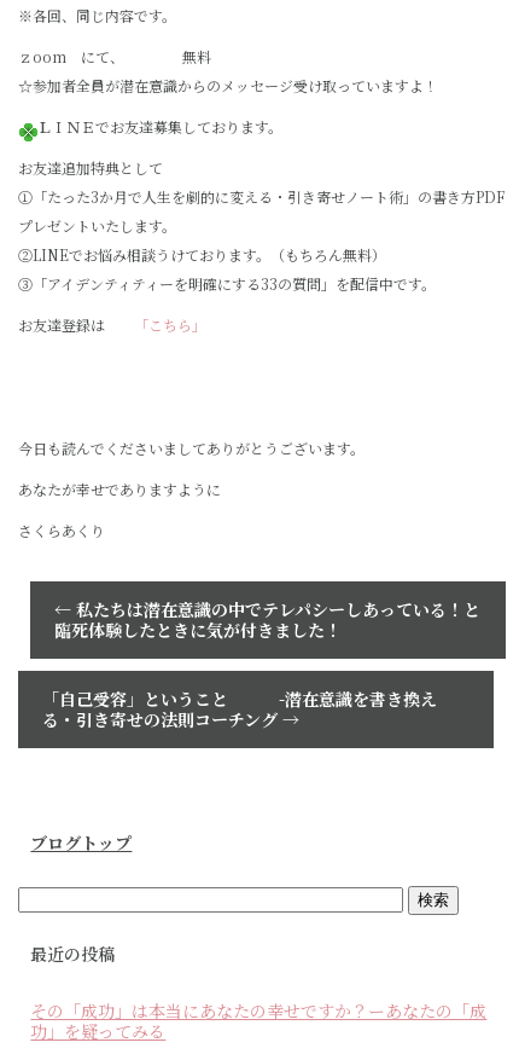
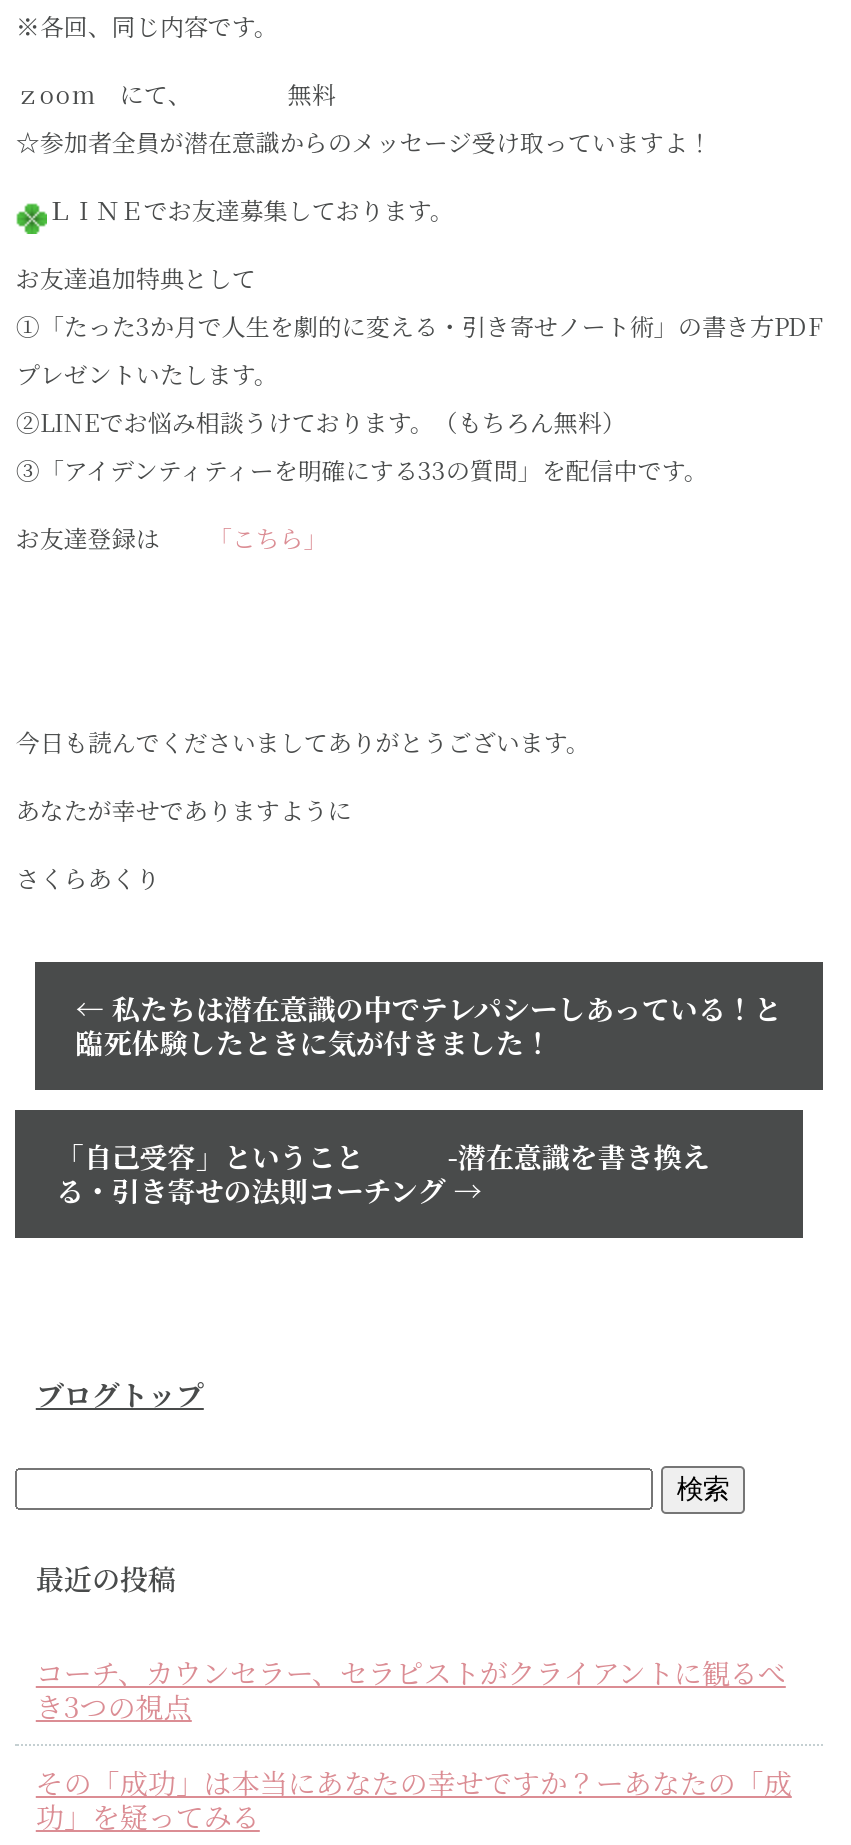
none -> [36,1652,786,1726] コーチ、カウンセラー、セラピストがクライアントに観るべ | き3つの視点

